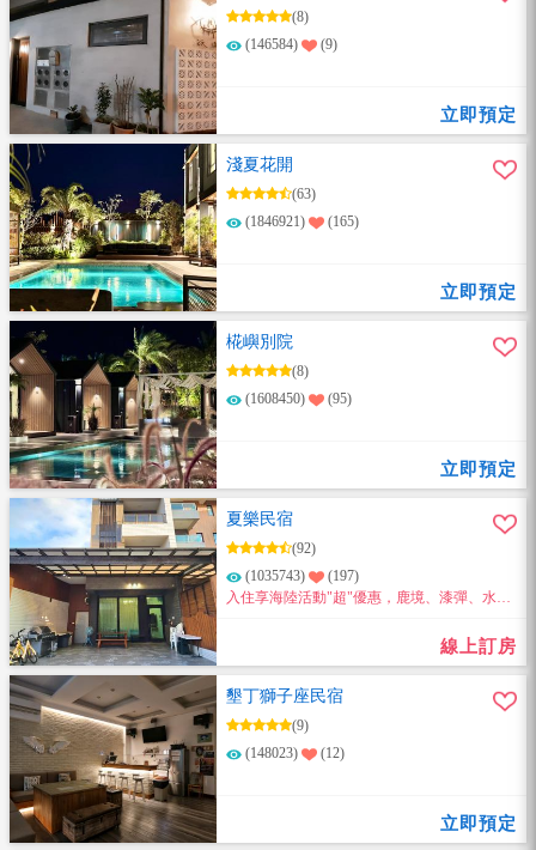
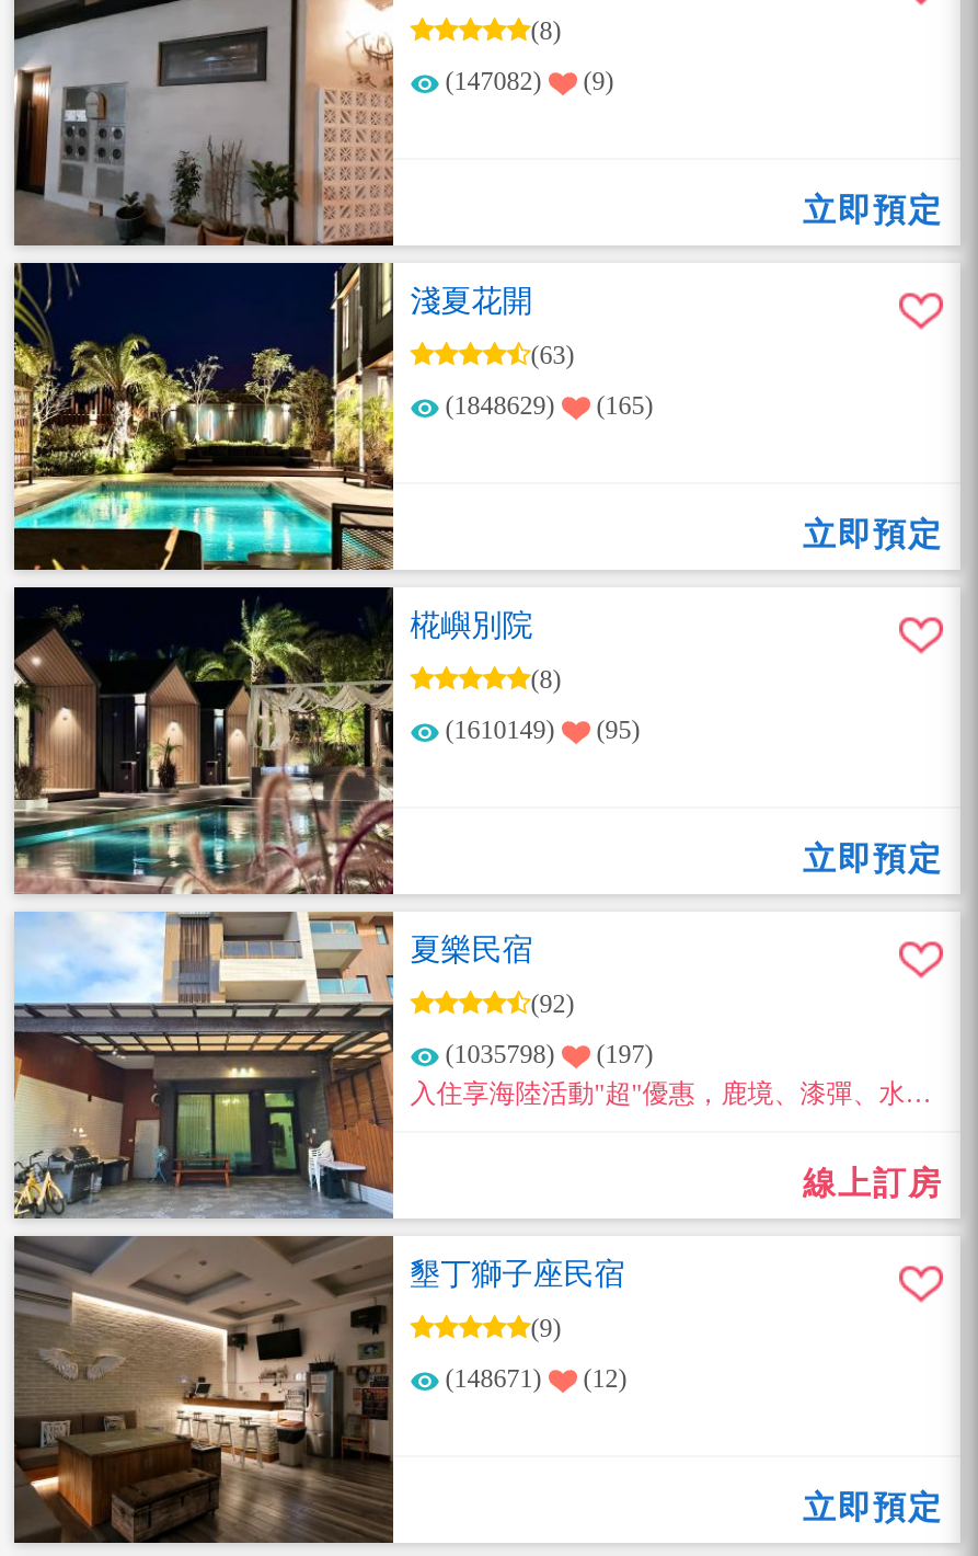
[245,36,337,53] (146584) (9) -> [445,66,614,97] (147082) (9)
[245,213,359,230] (1846921) (165) -> [445,390,653,421] (1848629) (165)
[245,390,352,407] (1608450) (95) -> [445,715,640,745] (1610149) (95)
[245,568,359,584] (1035743) (197) -> [445,1039,653,1070] (1035798) (197)
[245,745,344,762] (148023) (12) -> [445,1363,627,1394] (148671) (12)

